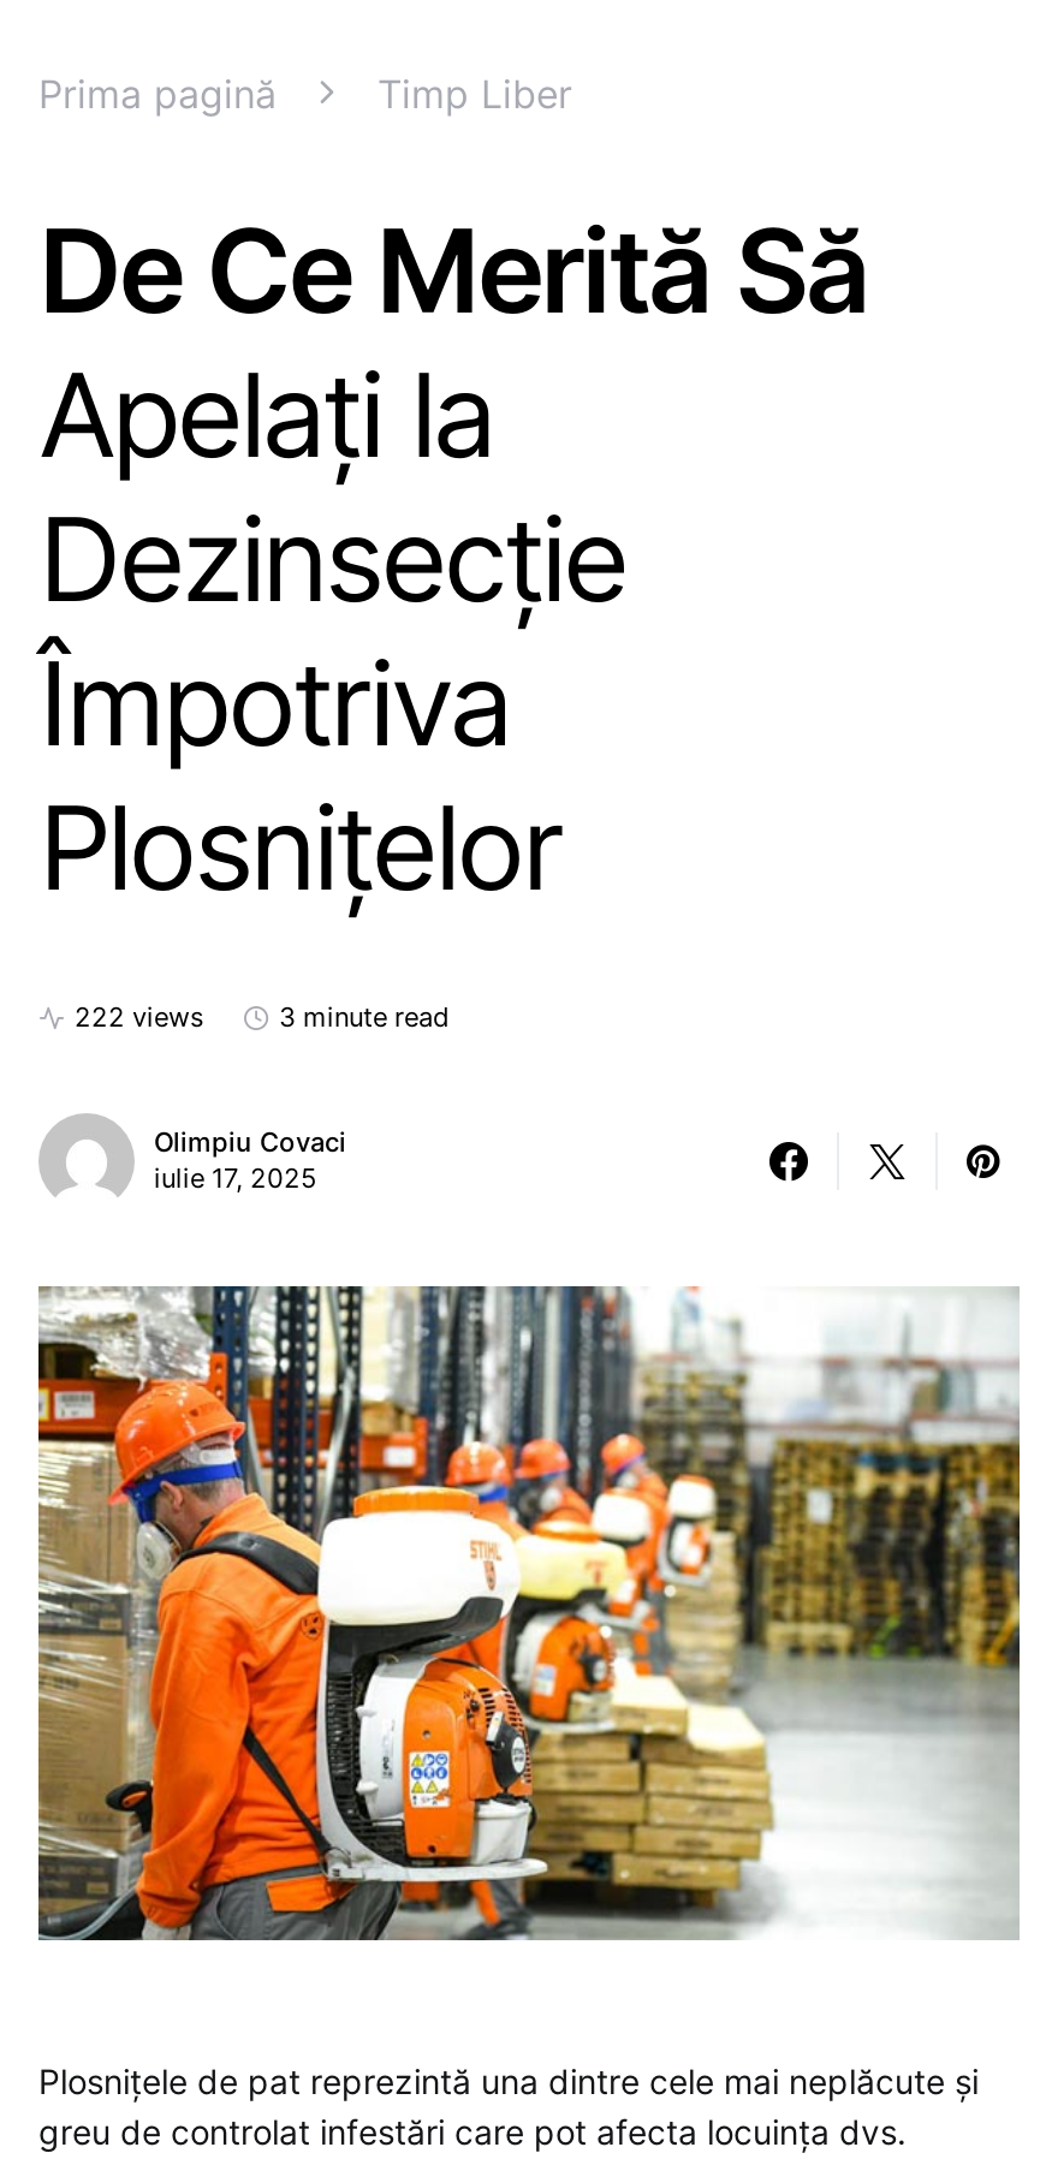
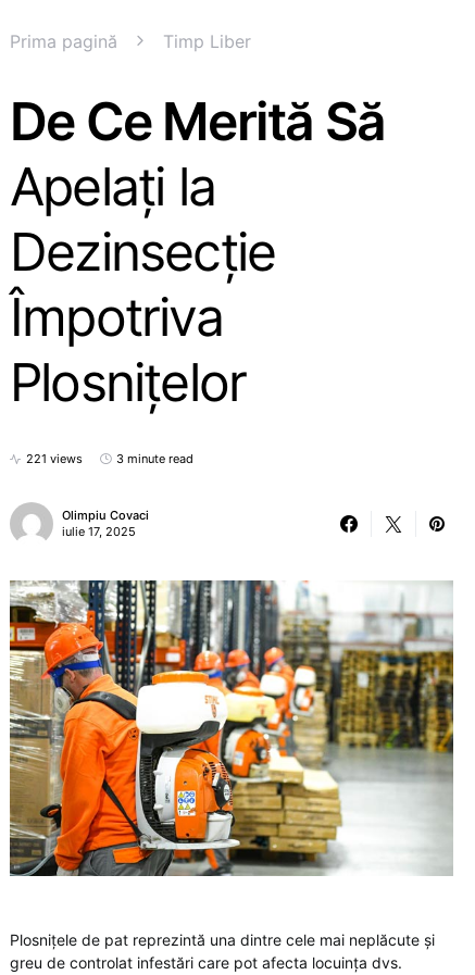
[75,1000,204,1034] 222 views -> [26,451,83,466] 221 views

